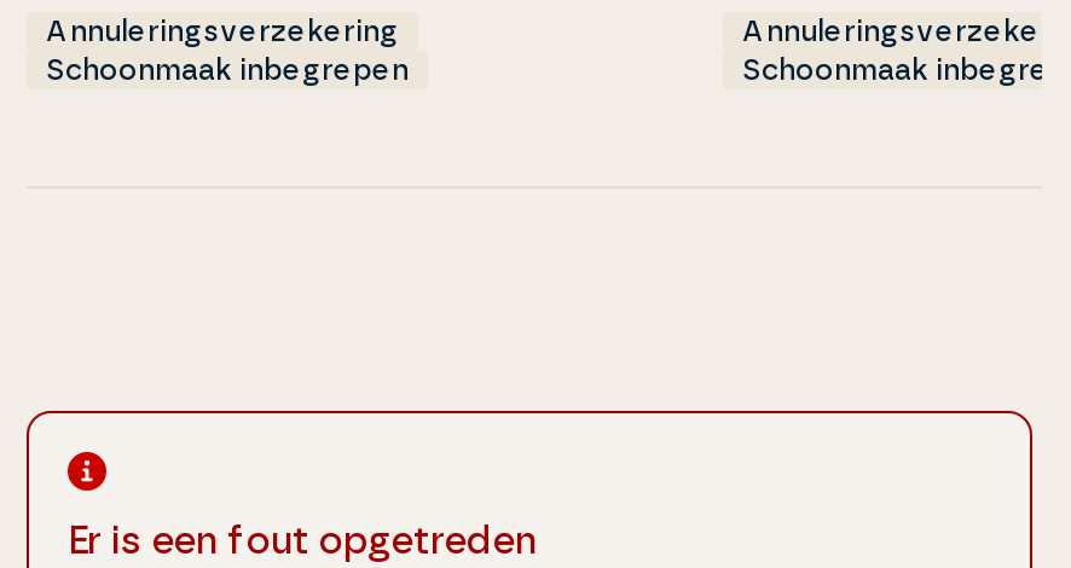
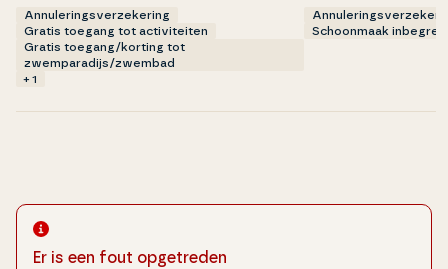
[46,55,409,84] Schoonmaak inbegrepen -> [24,25,208,85] Gratis toegang tot activiteiten | Gratis toegang/korting tot | zwemparadijs/zwembad | + 1

